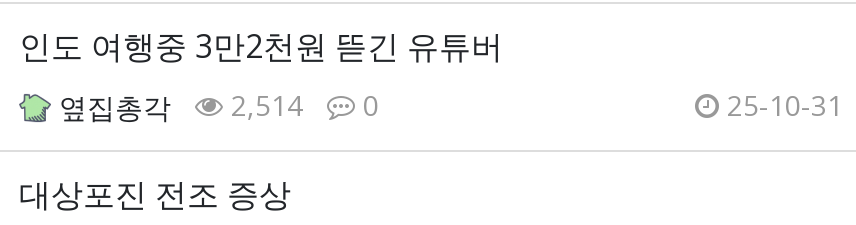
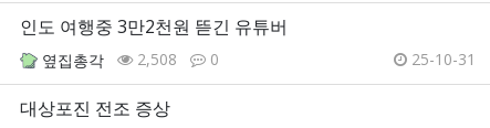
[59,86,379,126] 옆집총각 2,514 0 -> [42,48,219,71] 옆집총각 2,508 0

